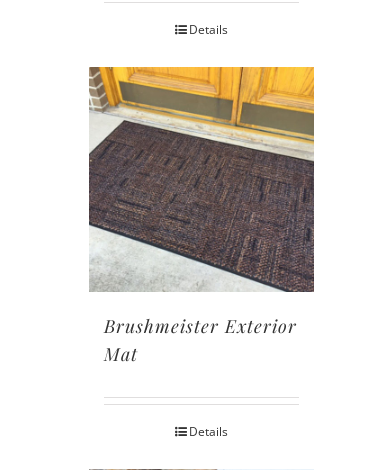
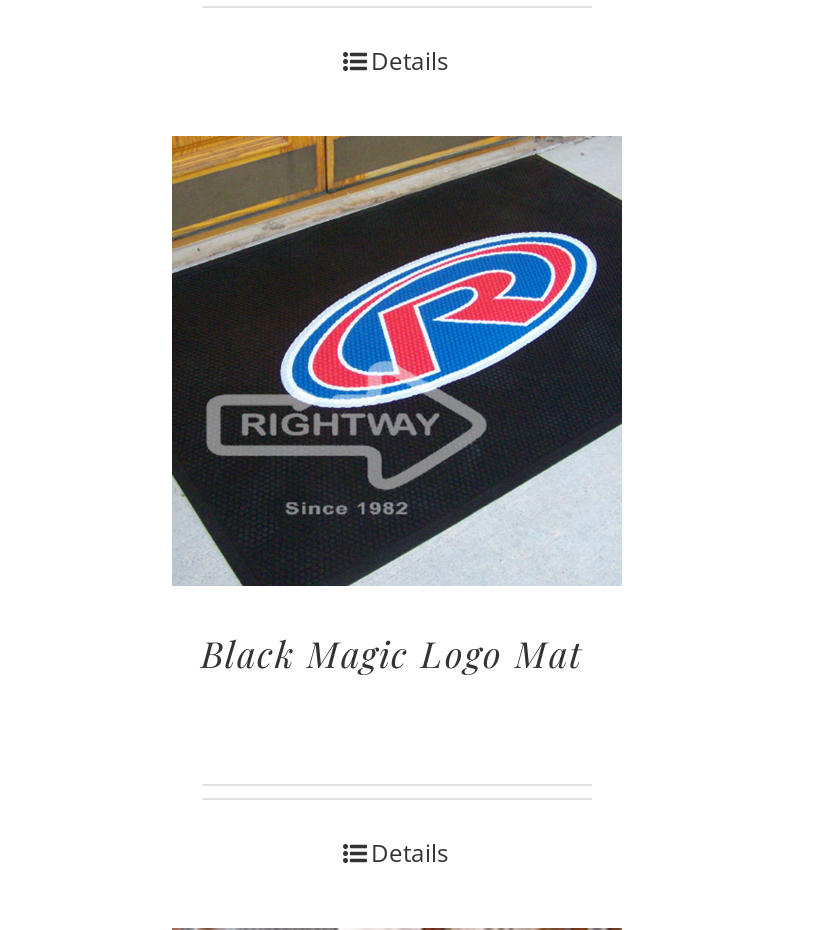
[88,66,315,366] [image] | Brushmeister Exterior | Mat -> [170,134,624,678] [image] | Black Magic Logo Mat

